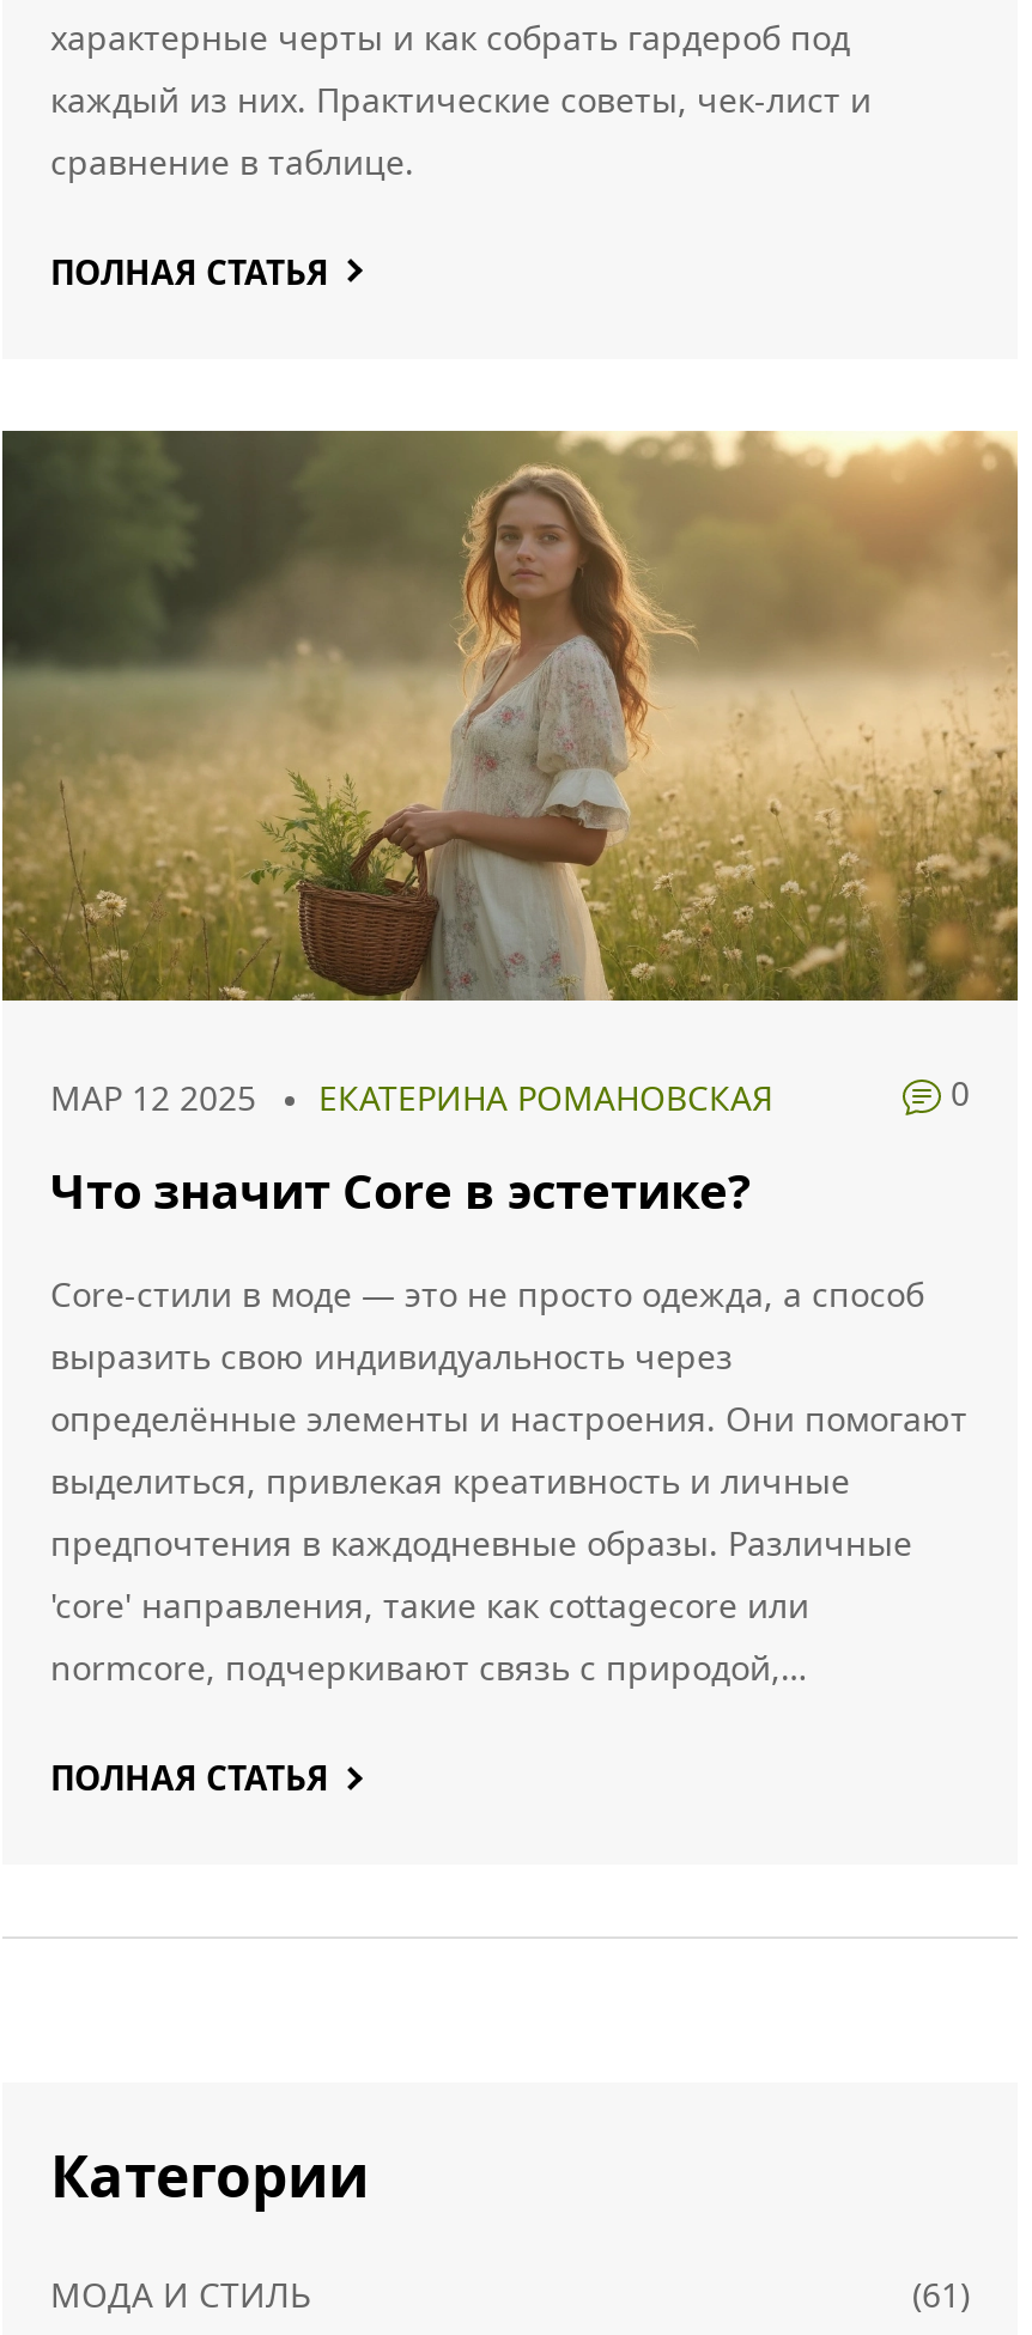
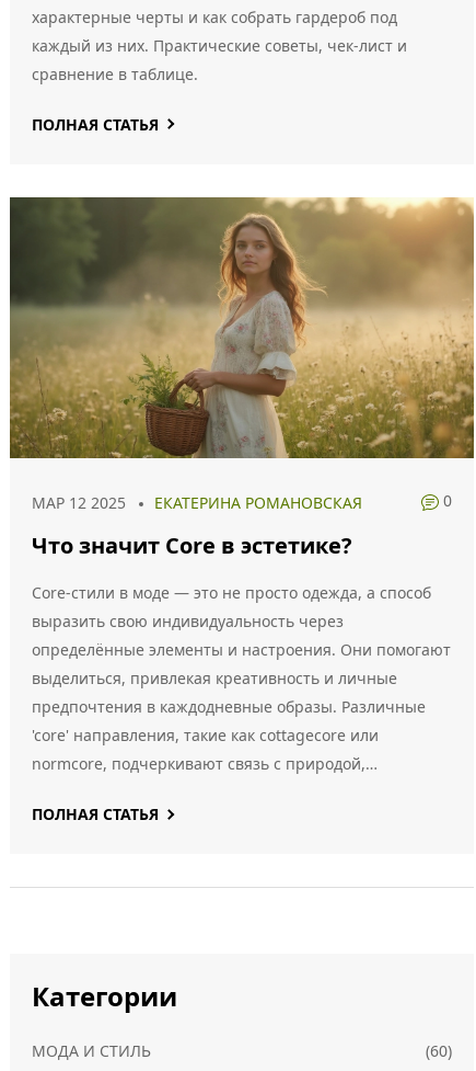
[912,2272,970,2317] (61) -> [426,1040,452,1061] (60)

